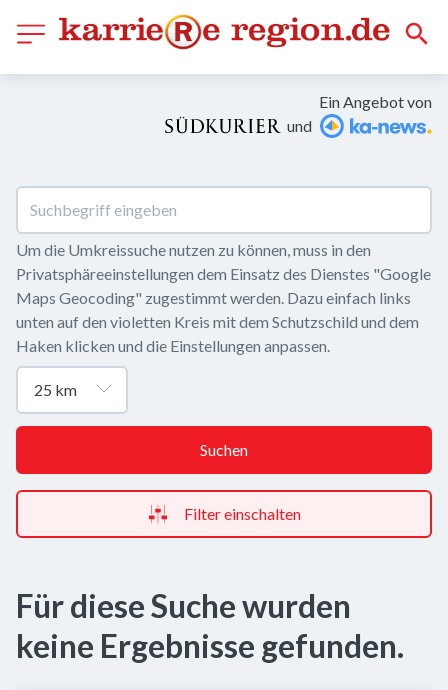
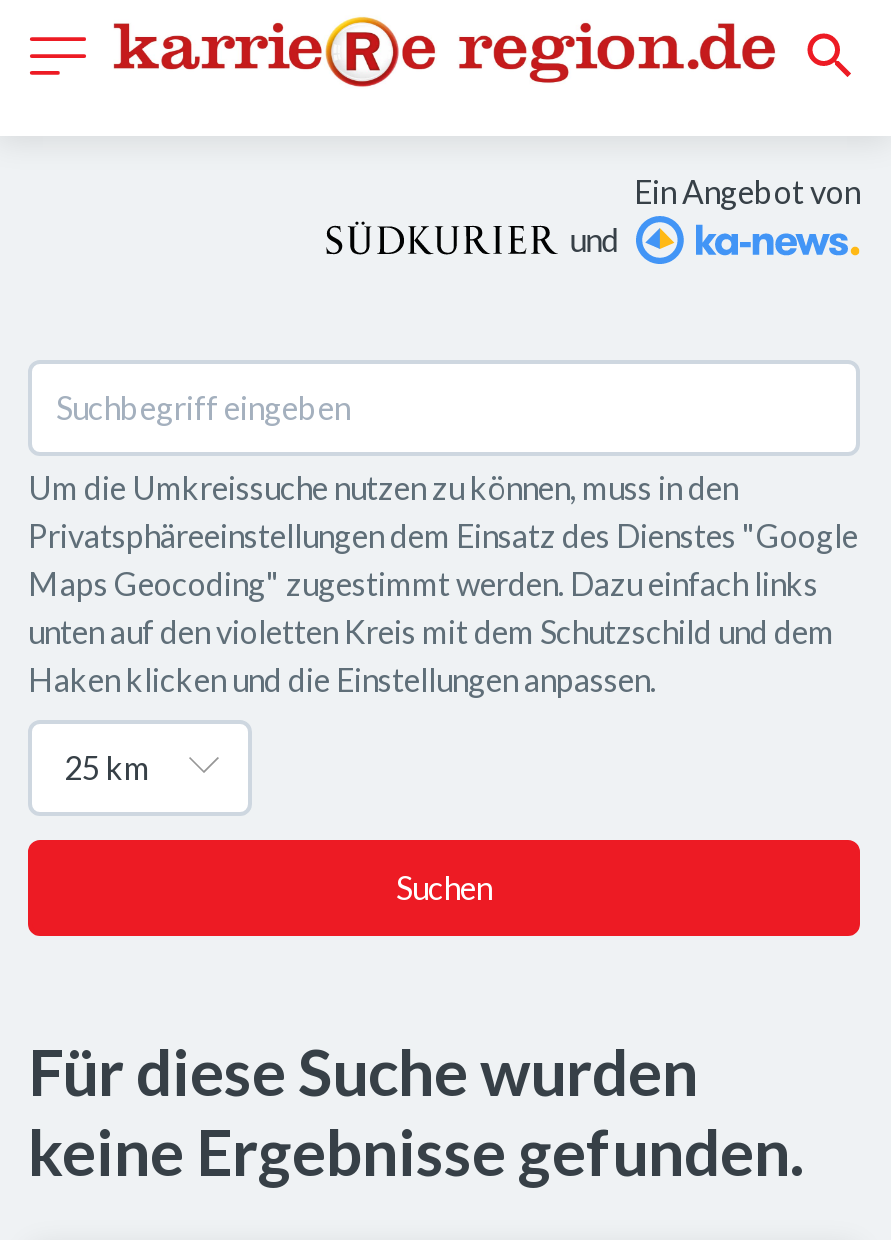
[183,504,300,523] Filter einschalten -> none

